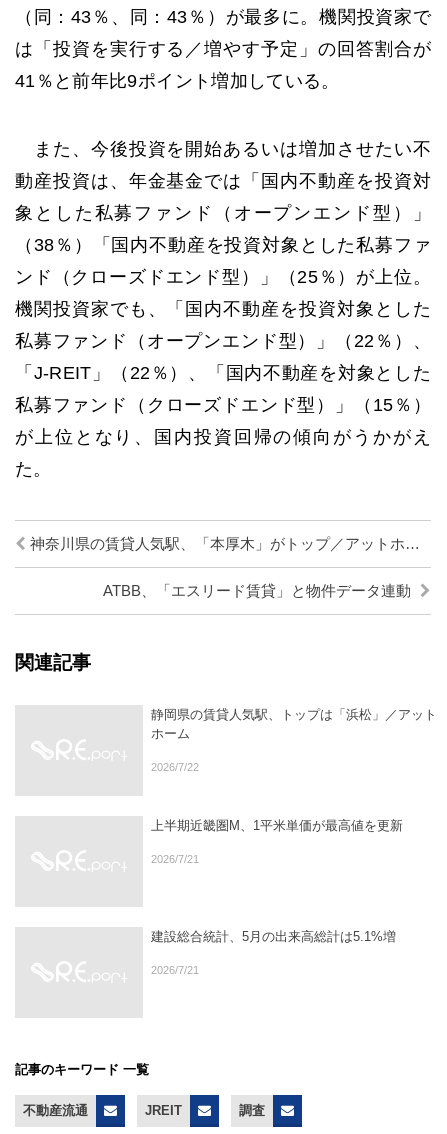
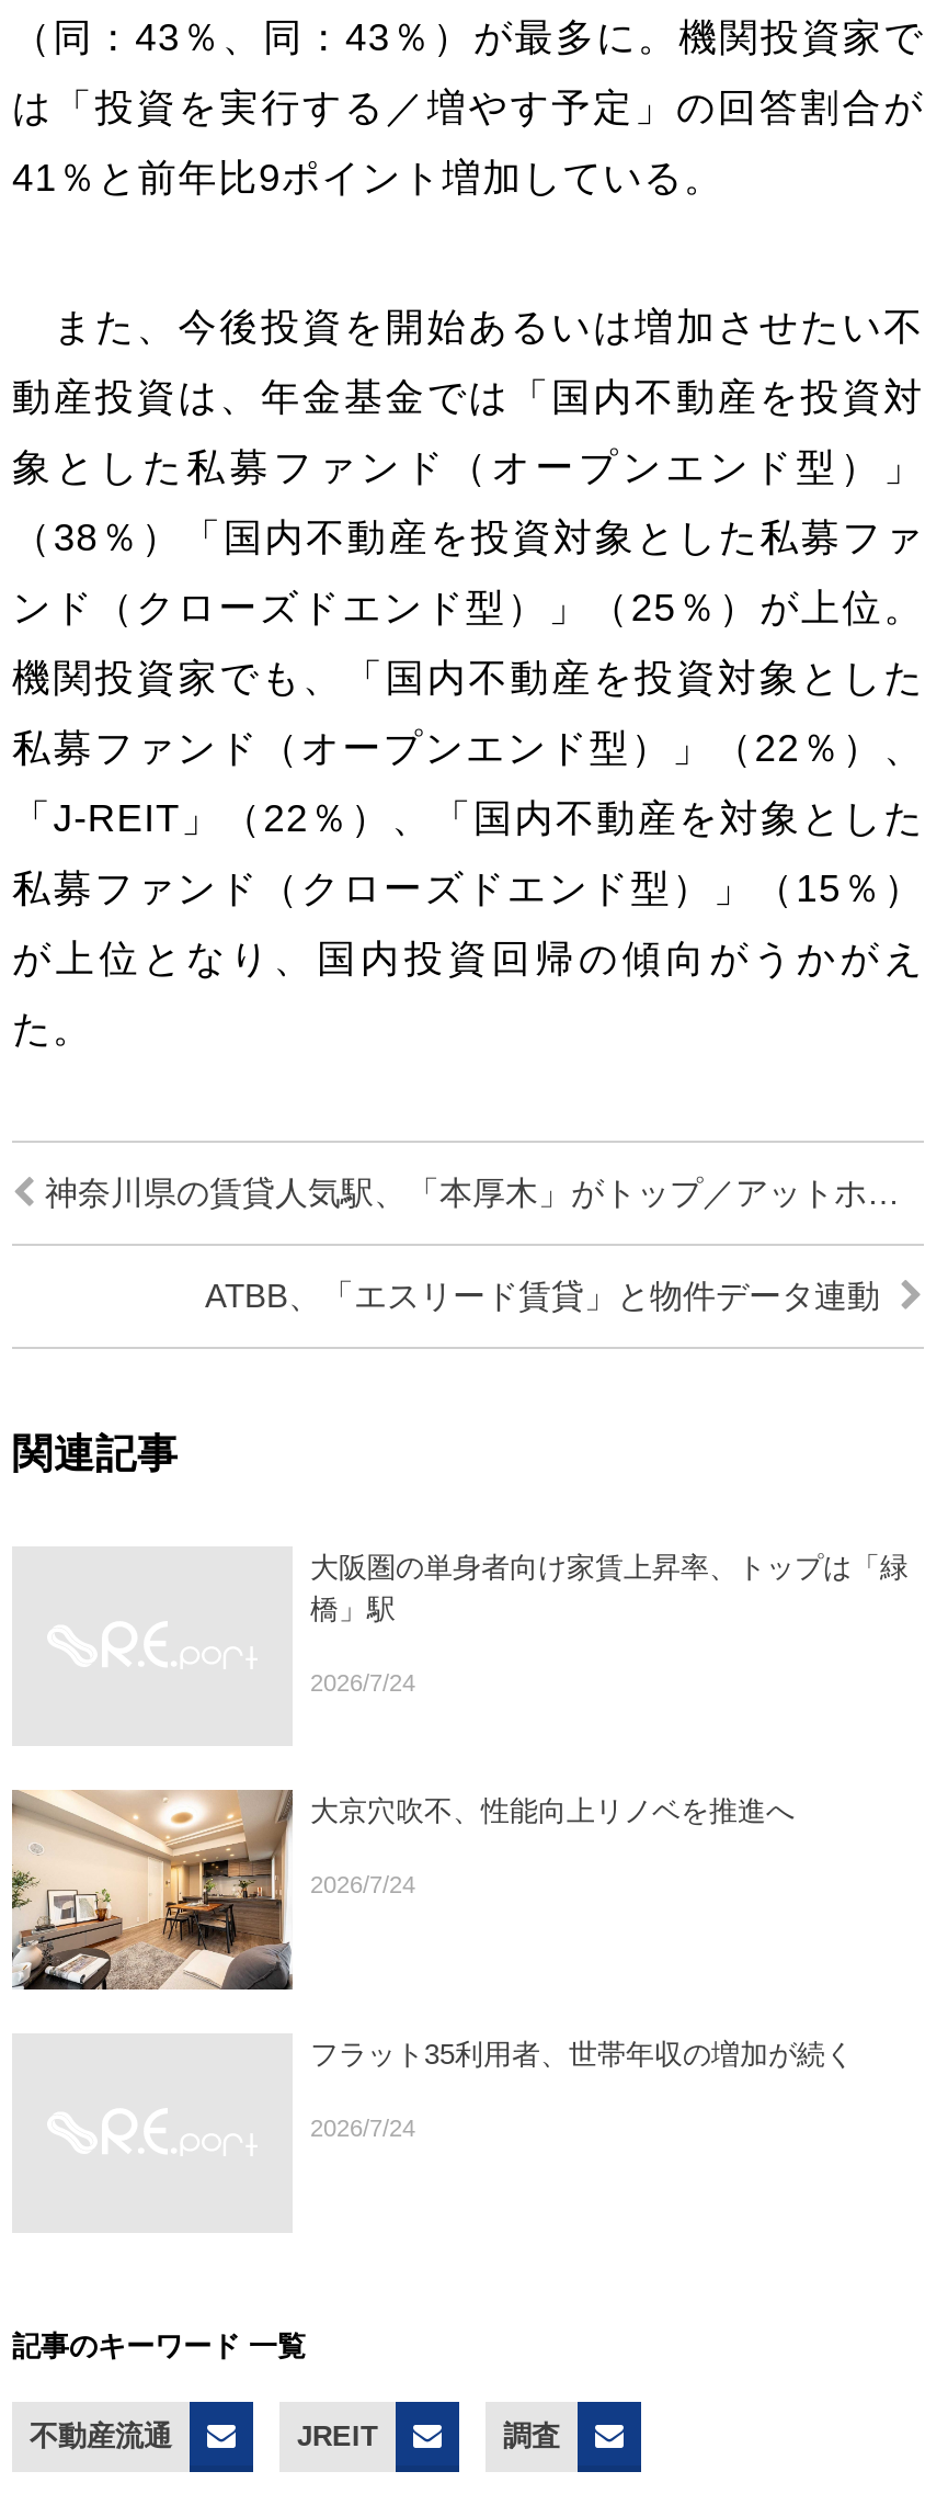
none -> [10,1790,295,1992] [image]
[151,707,437,741] 静岡県の賃貸人気駅、トップは「浜松」／アット | ホーム -> [310,1551,909,1625] 大阪圏の単身者向け家賃上昇率、トップは「緑 | 橋」駅
[151,761,199,773] 2026/7/22 -> [310,1669,415,1695] 2026/7/24
[151,818,403,833] 上半期近畿圏M、1平米単価が最高値を更新 -> [310,1794,795,1827] 大京穴吹不、性能向上リノベを推進へ
[151,853,199,865] 2026/7/21 -> [310,1871,415,1897] 2026/7/24
[151,929,396,944] 建設総合統計、5月の出来高総計は5.1%増 -> [310,2038,854,2070] フラット35利用者、世帯年収の増加が続く
[151,964,199,976] 2026/7/21 -> [310,2114,415,2141] 2026/7/24

